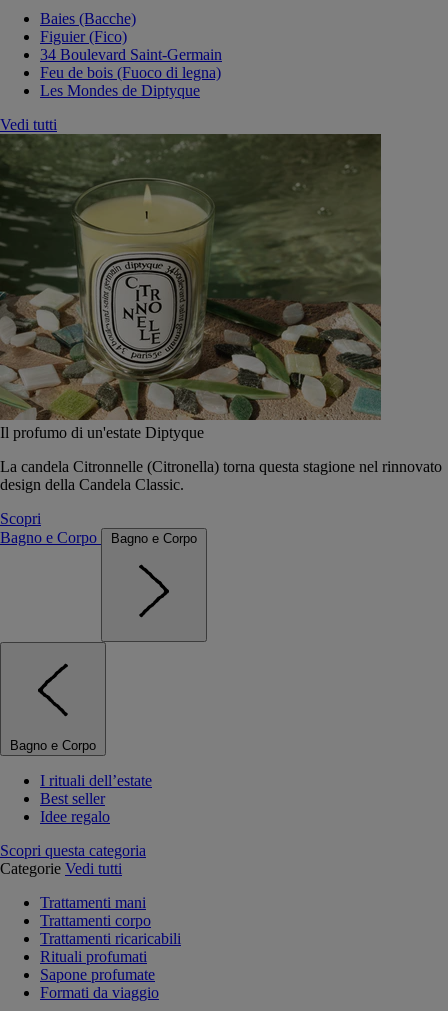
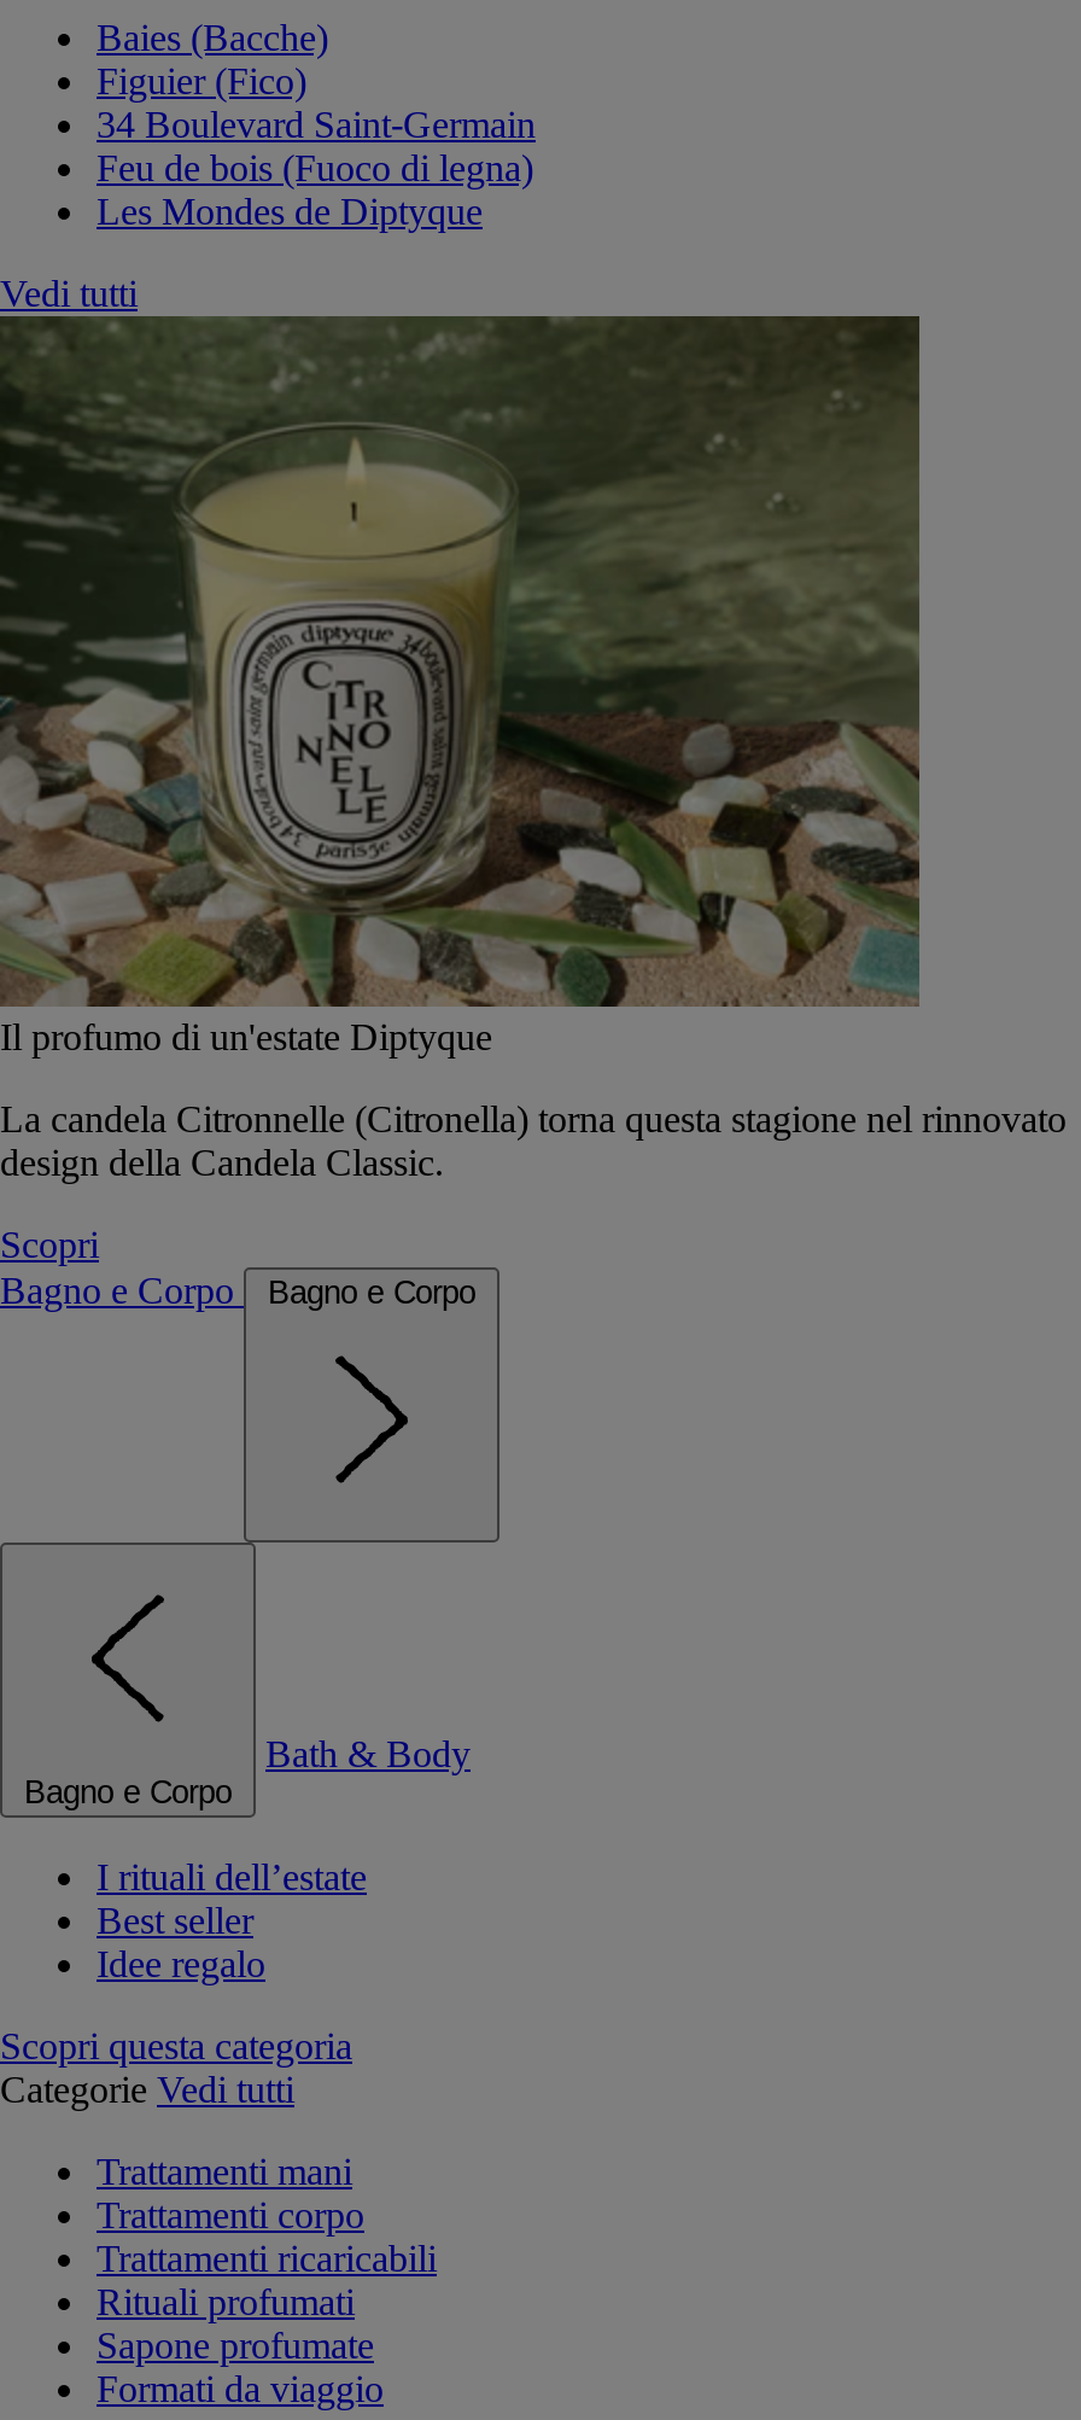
none -> [265,1733,471,1774] Bath & Body

